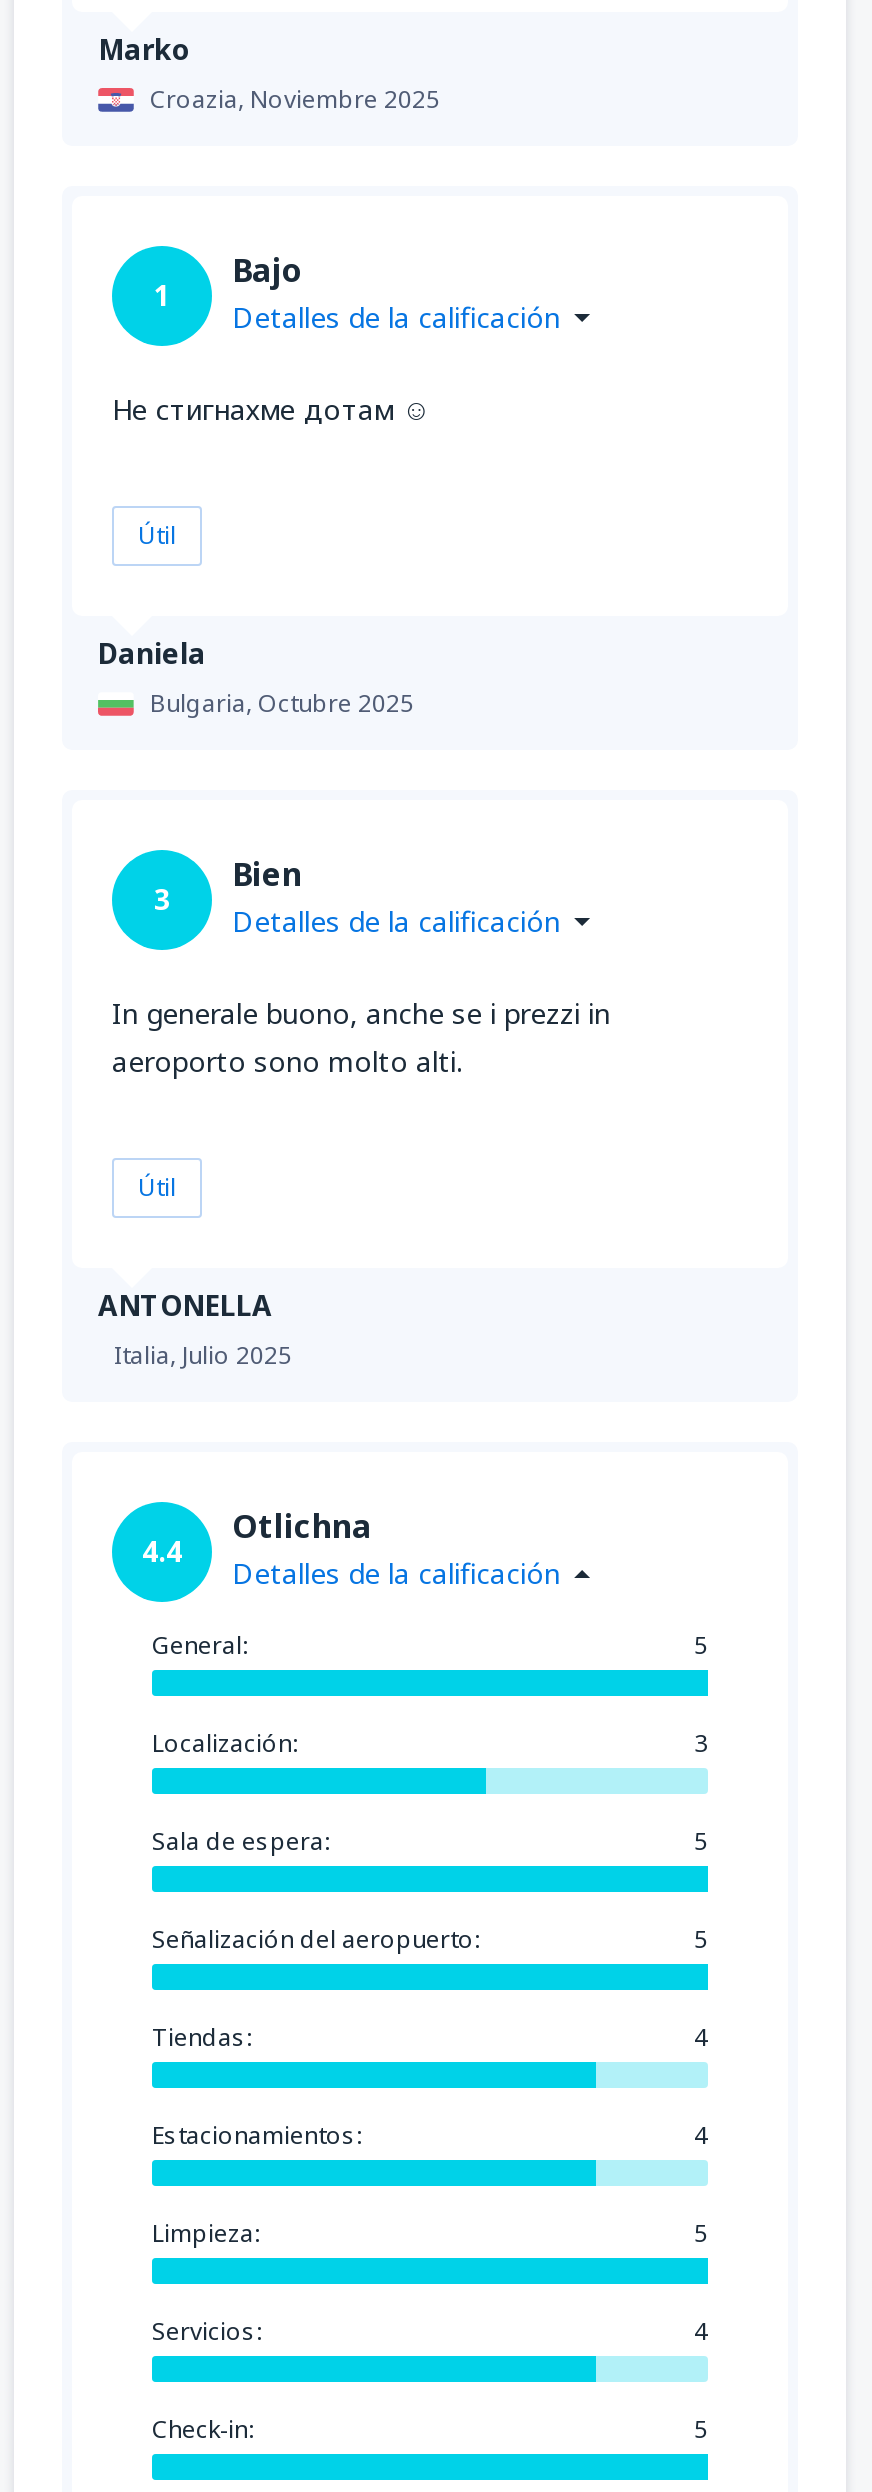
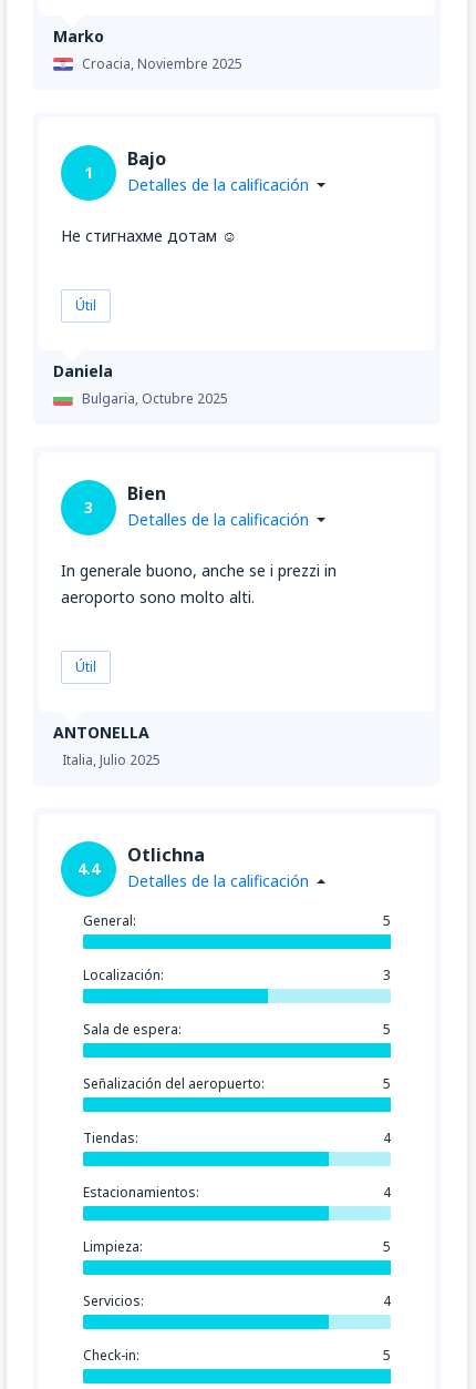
[150,82,440,116] Croazia, Noviembre 2025 -> [82,54,242,73] Croacia, Noviembre 2025

